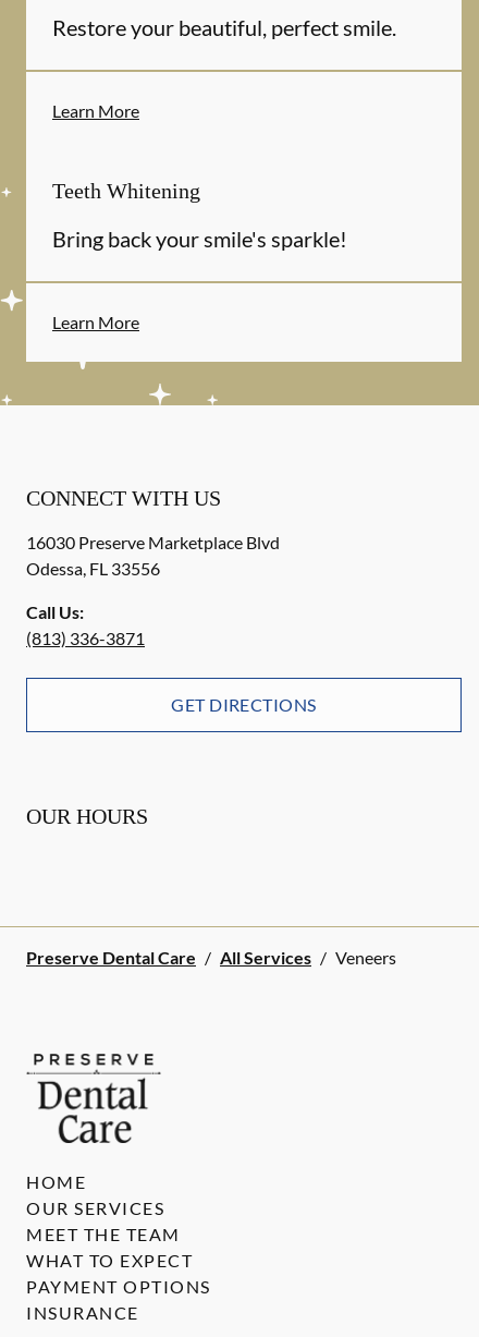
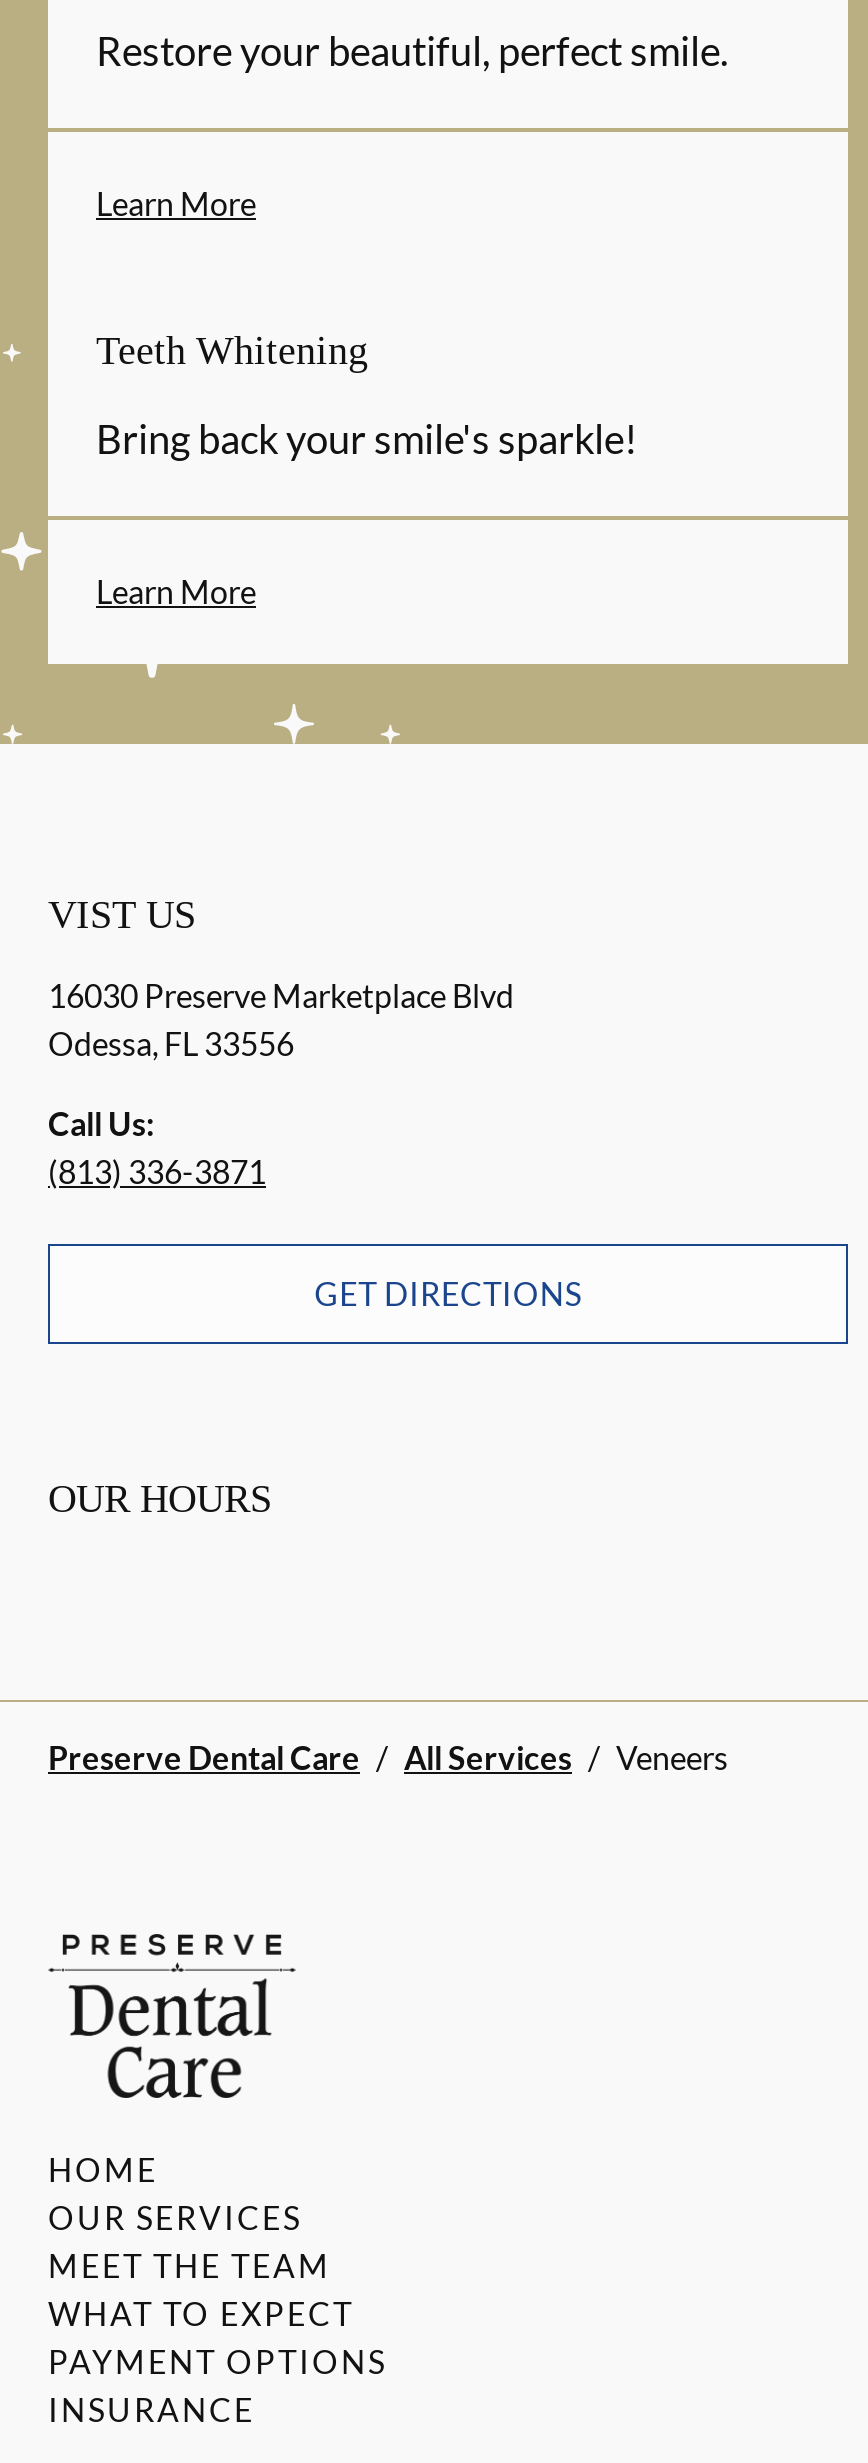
[26,486,221,510] CONNECT WITH US -> [48,892,196,936] VIST US

